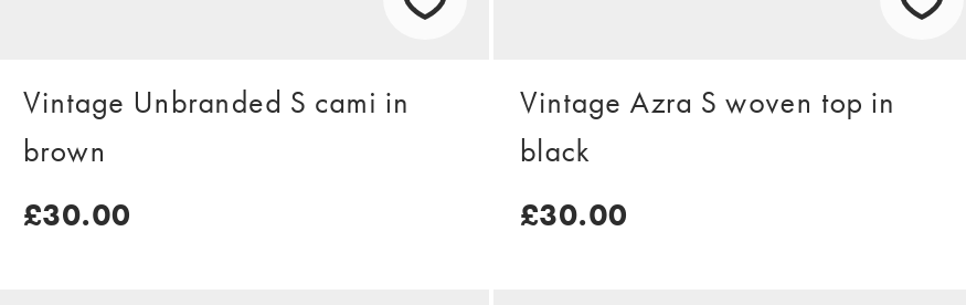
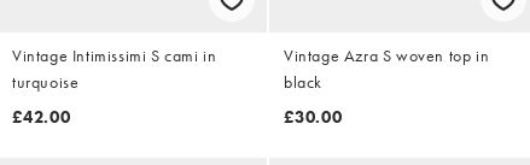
[23,82,410,171] Vintage Unbranded S cami in | brown -> [12,45,217,93] Vintage Intimissimi S cami in | turquoise
[23,195,131,235] £30.00 -> [12,106,71,128] £42.00

